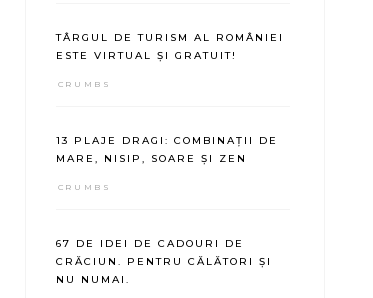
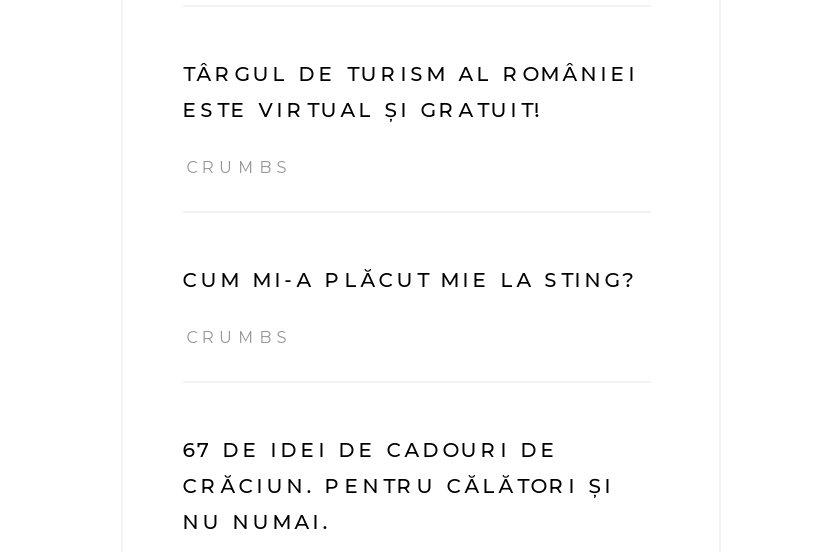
[56,134,278,165] 13 PLAJE DRAGI: COMBINAȚII DE | MARE, NISIP, SOARE ȘI ZEN -> [182,267,638,293] CUM MI-A PLĂCUT MIE LA STING?

